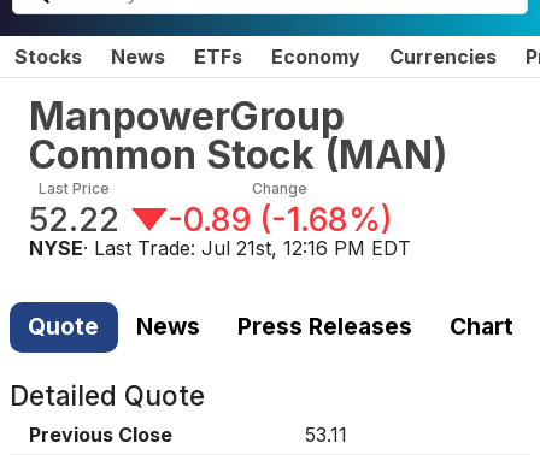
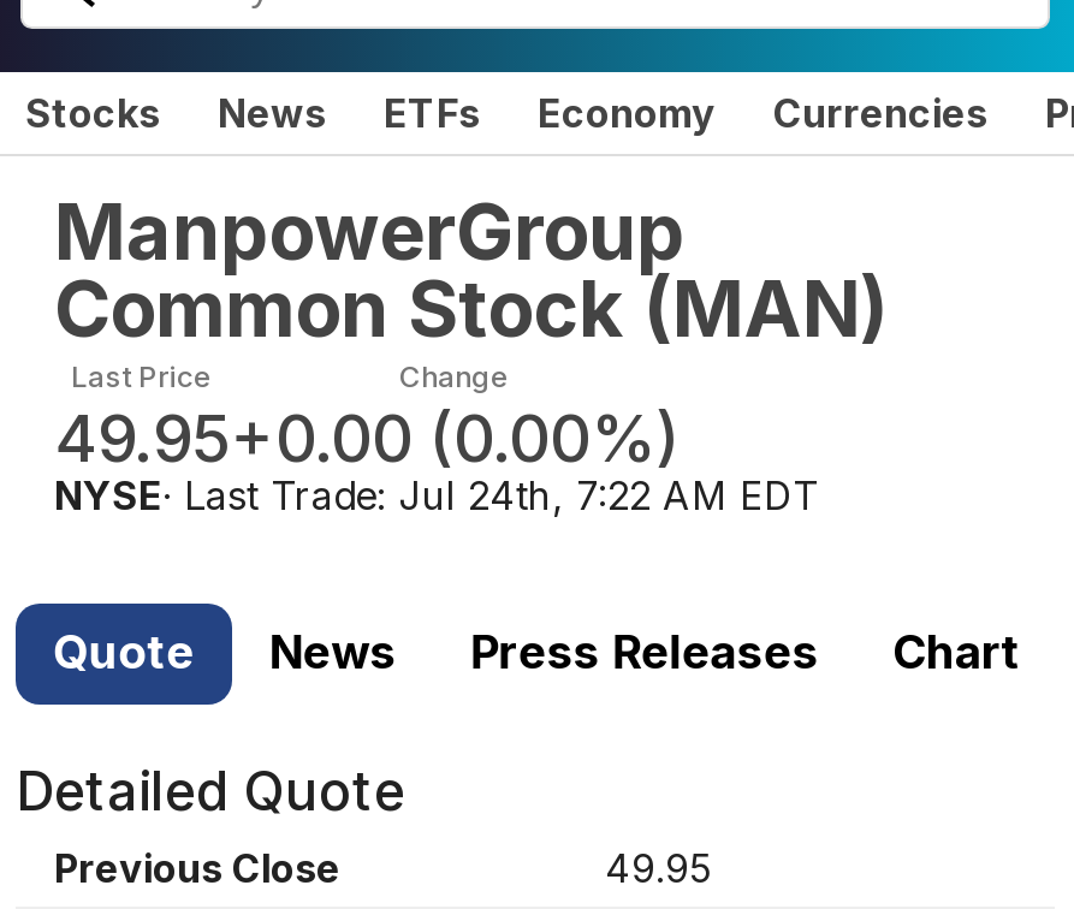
[29,199,119,239] 52.22 -> [54,398,230,478] 49.95
[168,199,393,239] -0.89 (-1.68%) -> [230,398,680,478] +0.00 (0.00%)
[29,235,411,260] NYSE · Last Trade: Jul 21st, 12:16 PM EDT -> [54,470,819,518] NYSE · Last Trade: Jul 24th, 7:22 AM EDT
[305,422,347,447] 53.11 -> [605,844,711,892] 49.95

